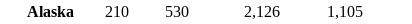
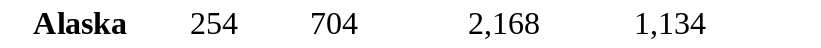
[26,3,129,20] Alaska 210 -> [33,7,238,41] Alaska 254
[165,3,189,20] 530 -> [310,7,358,41] 704
[244,3,280,20] 2,126 -> [468,7,540,41] 2,168
[327,3,363,20] 1,105 -> [634,7,706,41] 1,134

